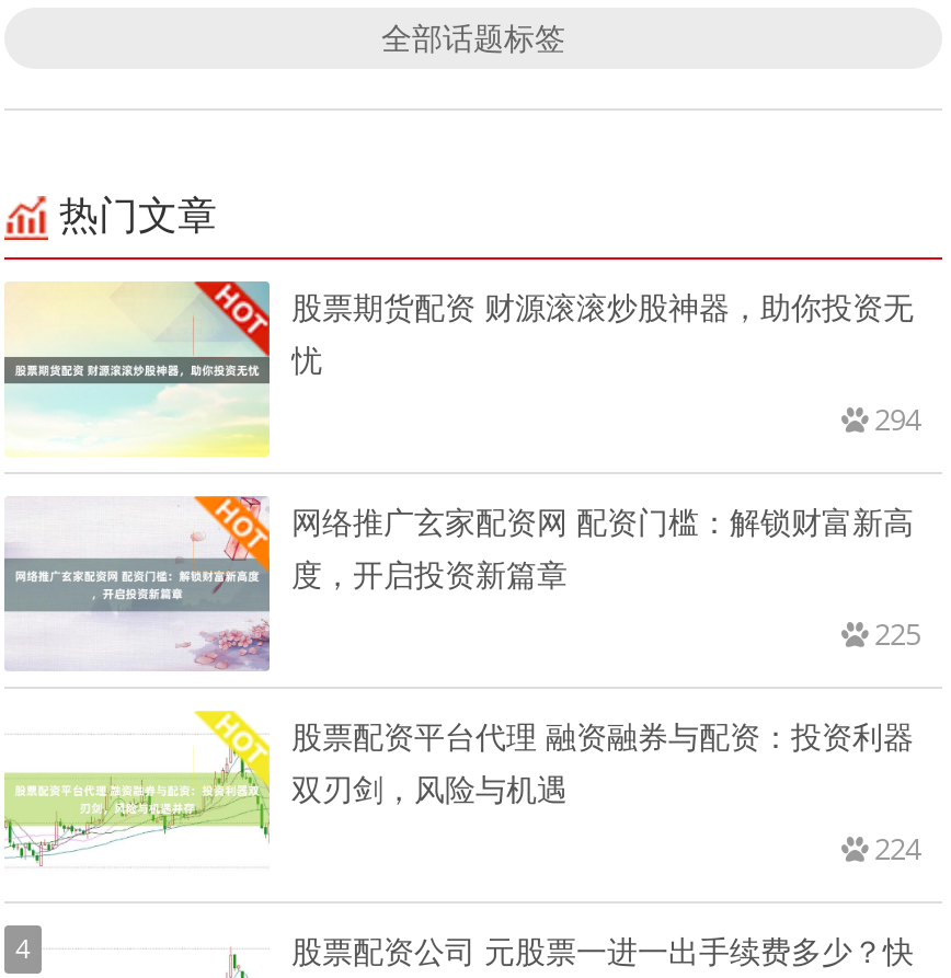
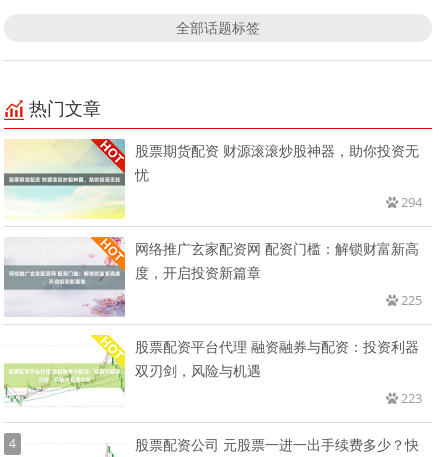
[874,830,920,869] 224 -> [401,389,422,407] 223

